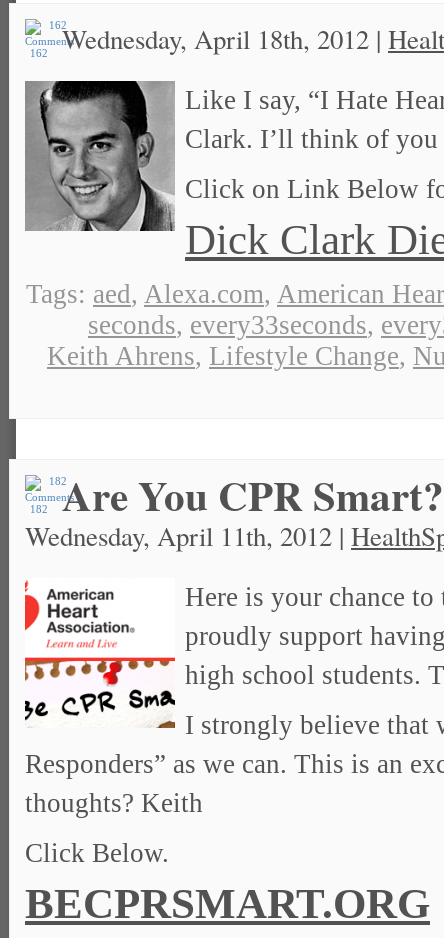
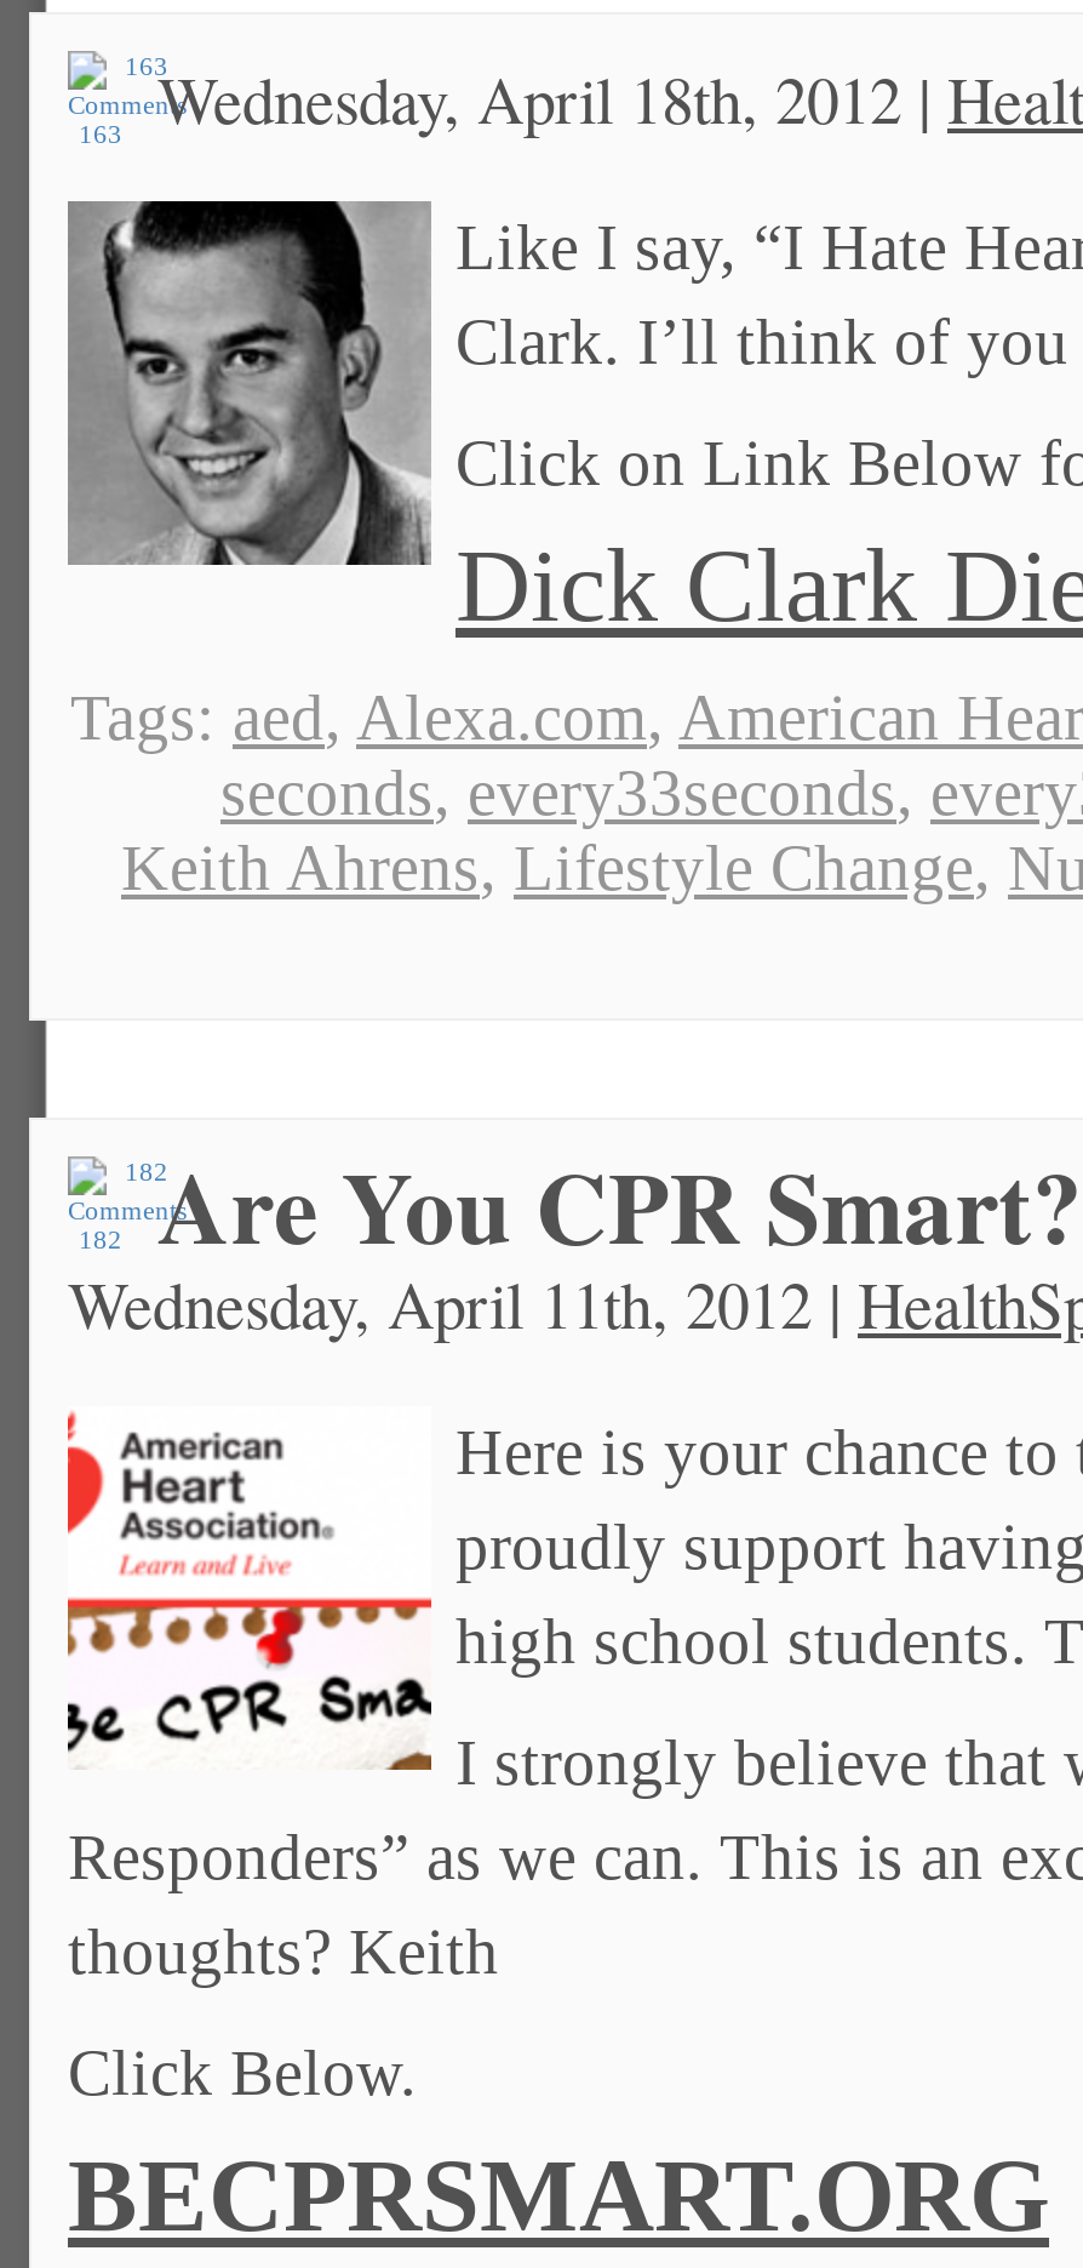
[29,47,47,59] 162 -> [79,119,122,148] 163

